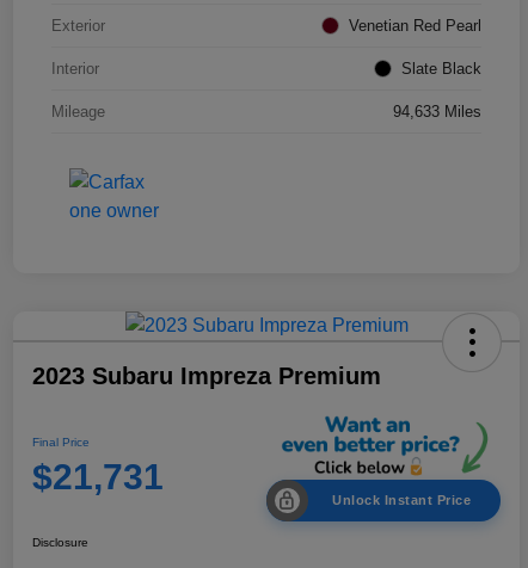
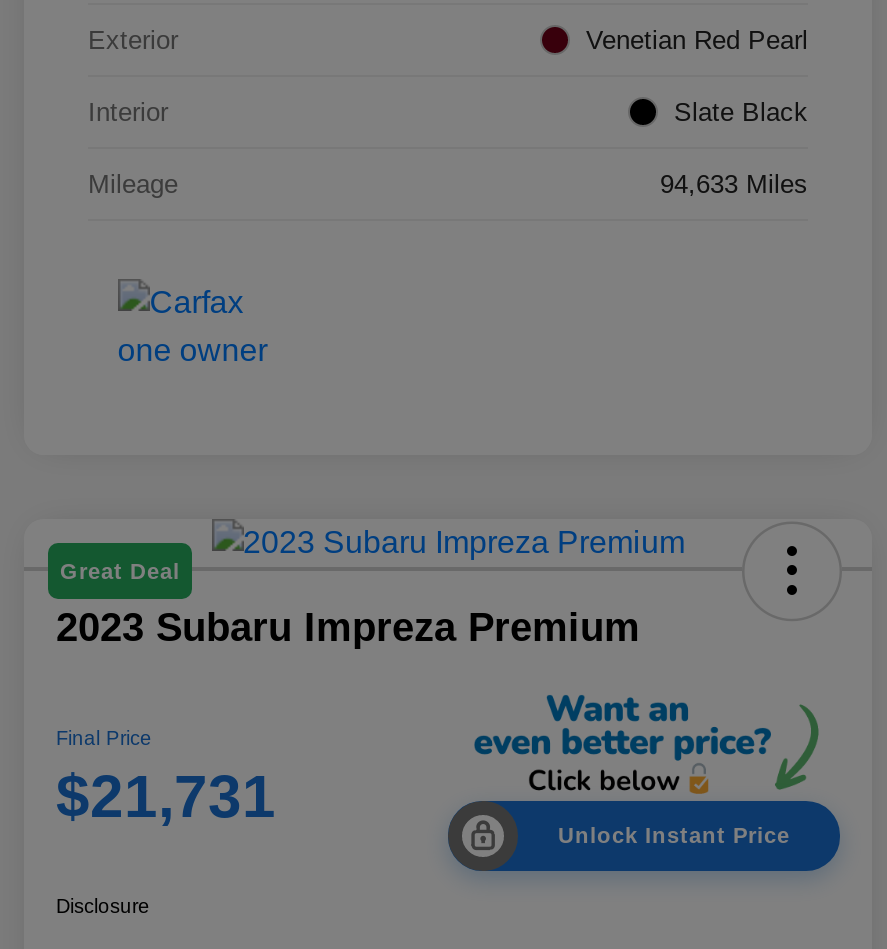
none -> [60,559,180,583] Great Deal

